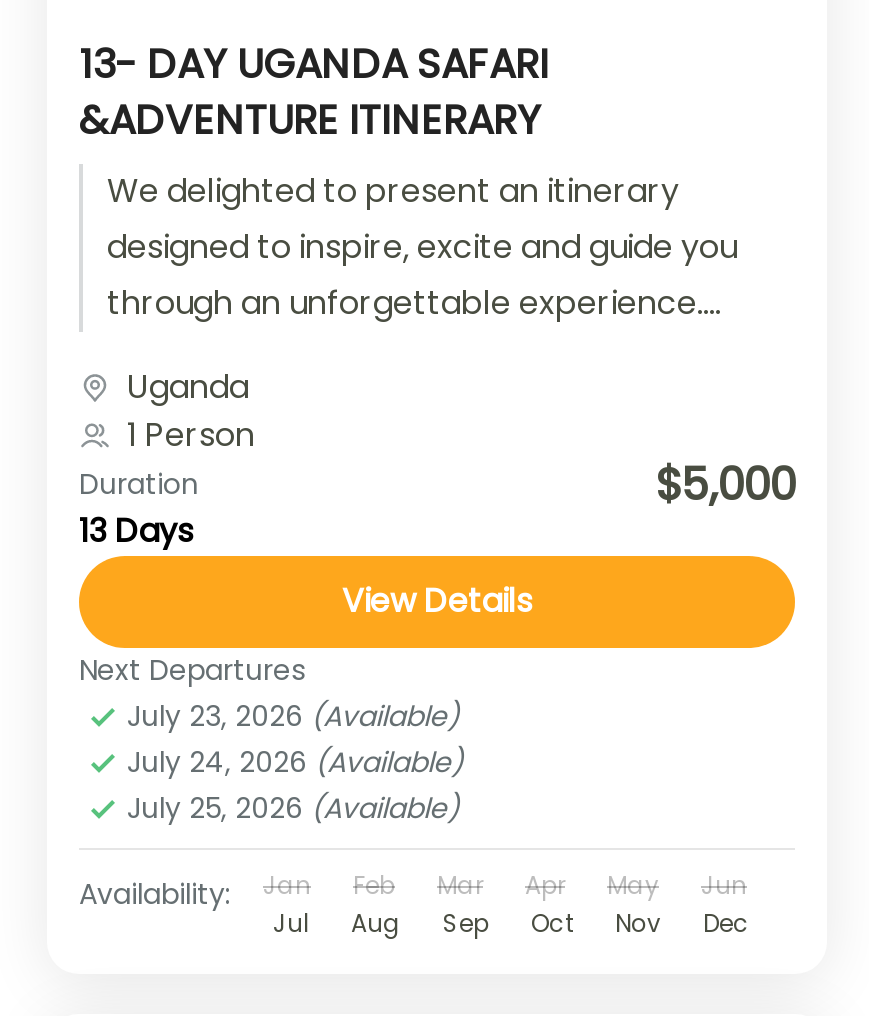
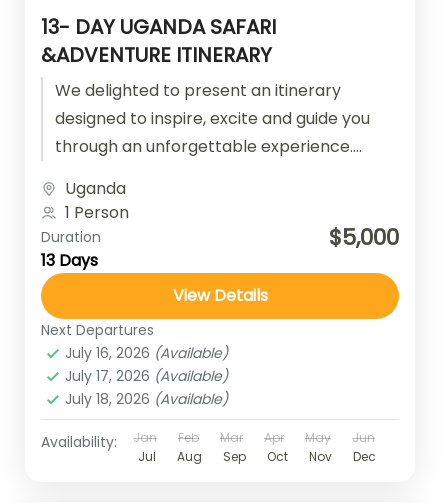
[127,696,459,736] July 23, 2026 (Available) -> [65,343,228,363] July 16, 2026 (Available)
[127,742,463,782] July 24, 2026 (Available) -> [65,366,228,386] July 17, 2026 (Available)
[127,788,459,828] July 25, 2026 (Available) -> [65,389,228,409] July 18, 2026 (Available)

